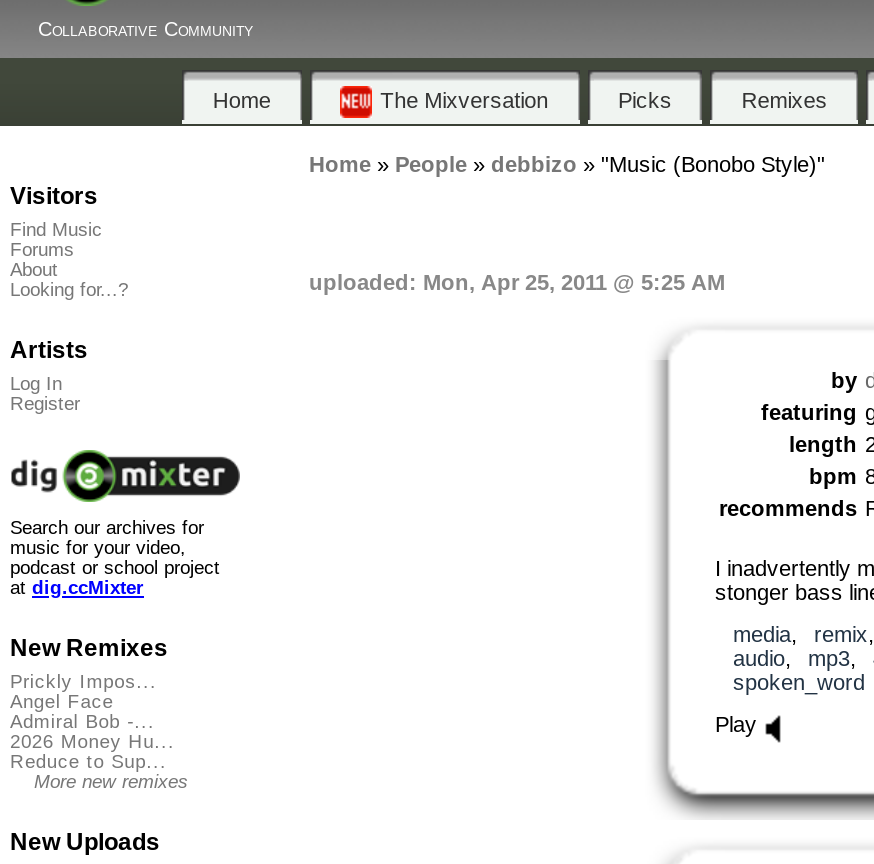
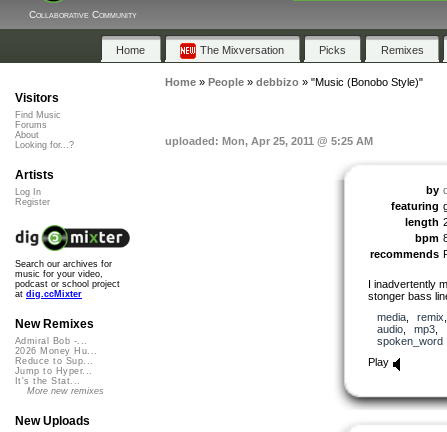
[10,673,157,713] Prickly Impos... | Angel Face -> none
moved [10,713,175,773] -> [15,336,97,366]: Admiral Bob -... | 2026 Money Hu... | Reduce to Sup...
none -> [15,366,92,386] Jump to Hyper... | It's the Stat...

